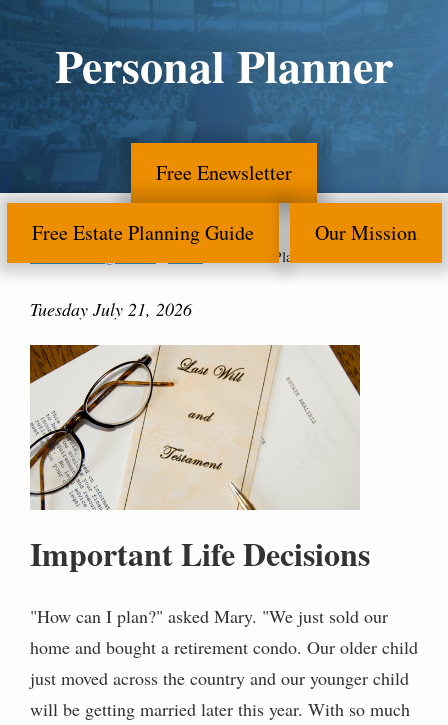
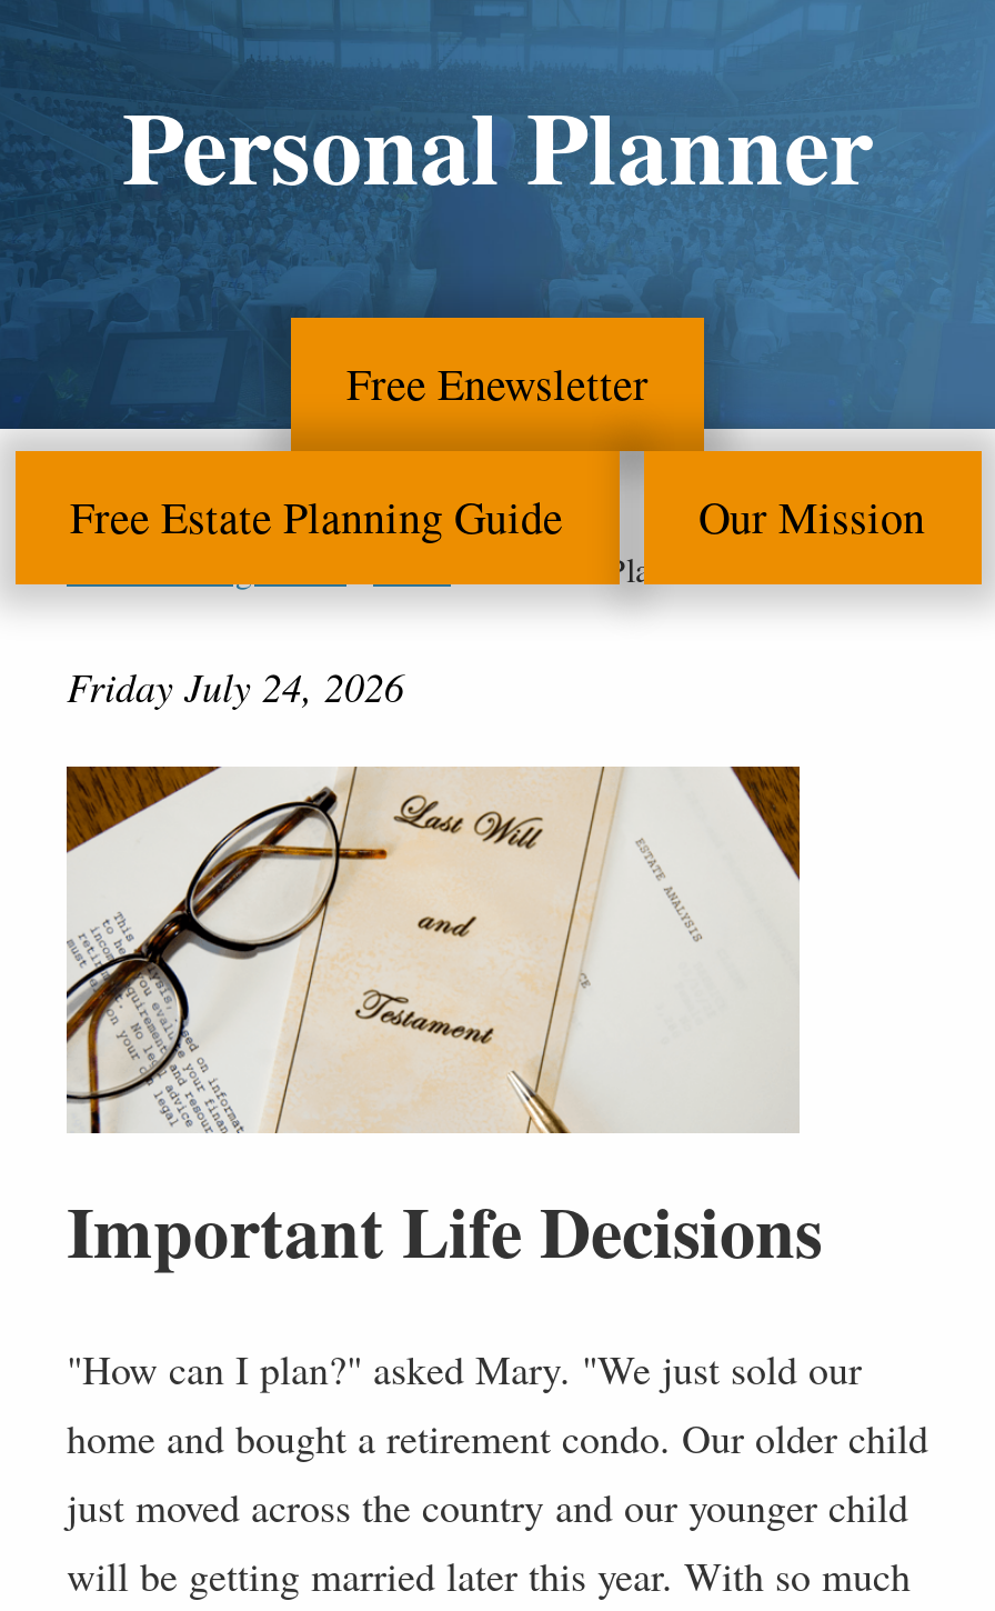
[30,297,192,321] Tuesday July 21, 2026 -> [67,660,404,713] Friday July 24, 2026

